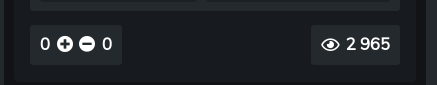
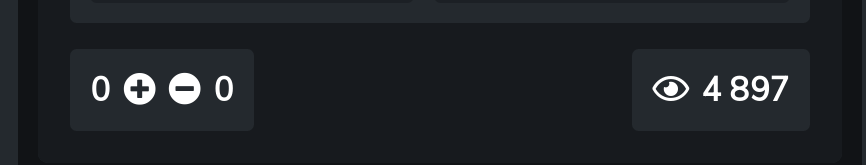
[346,34,390,54] 2 965 -> [702,69,790,109] 4 897

